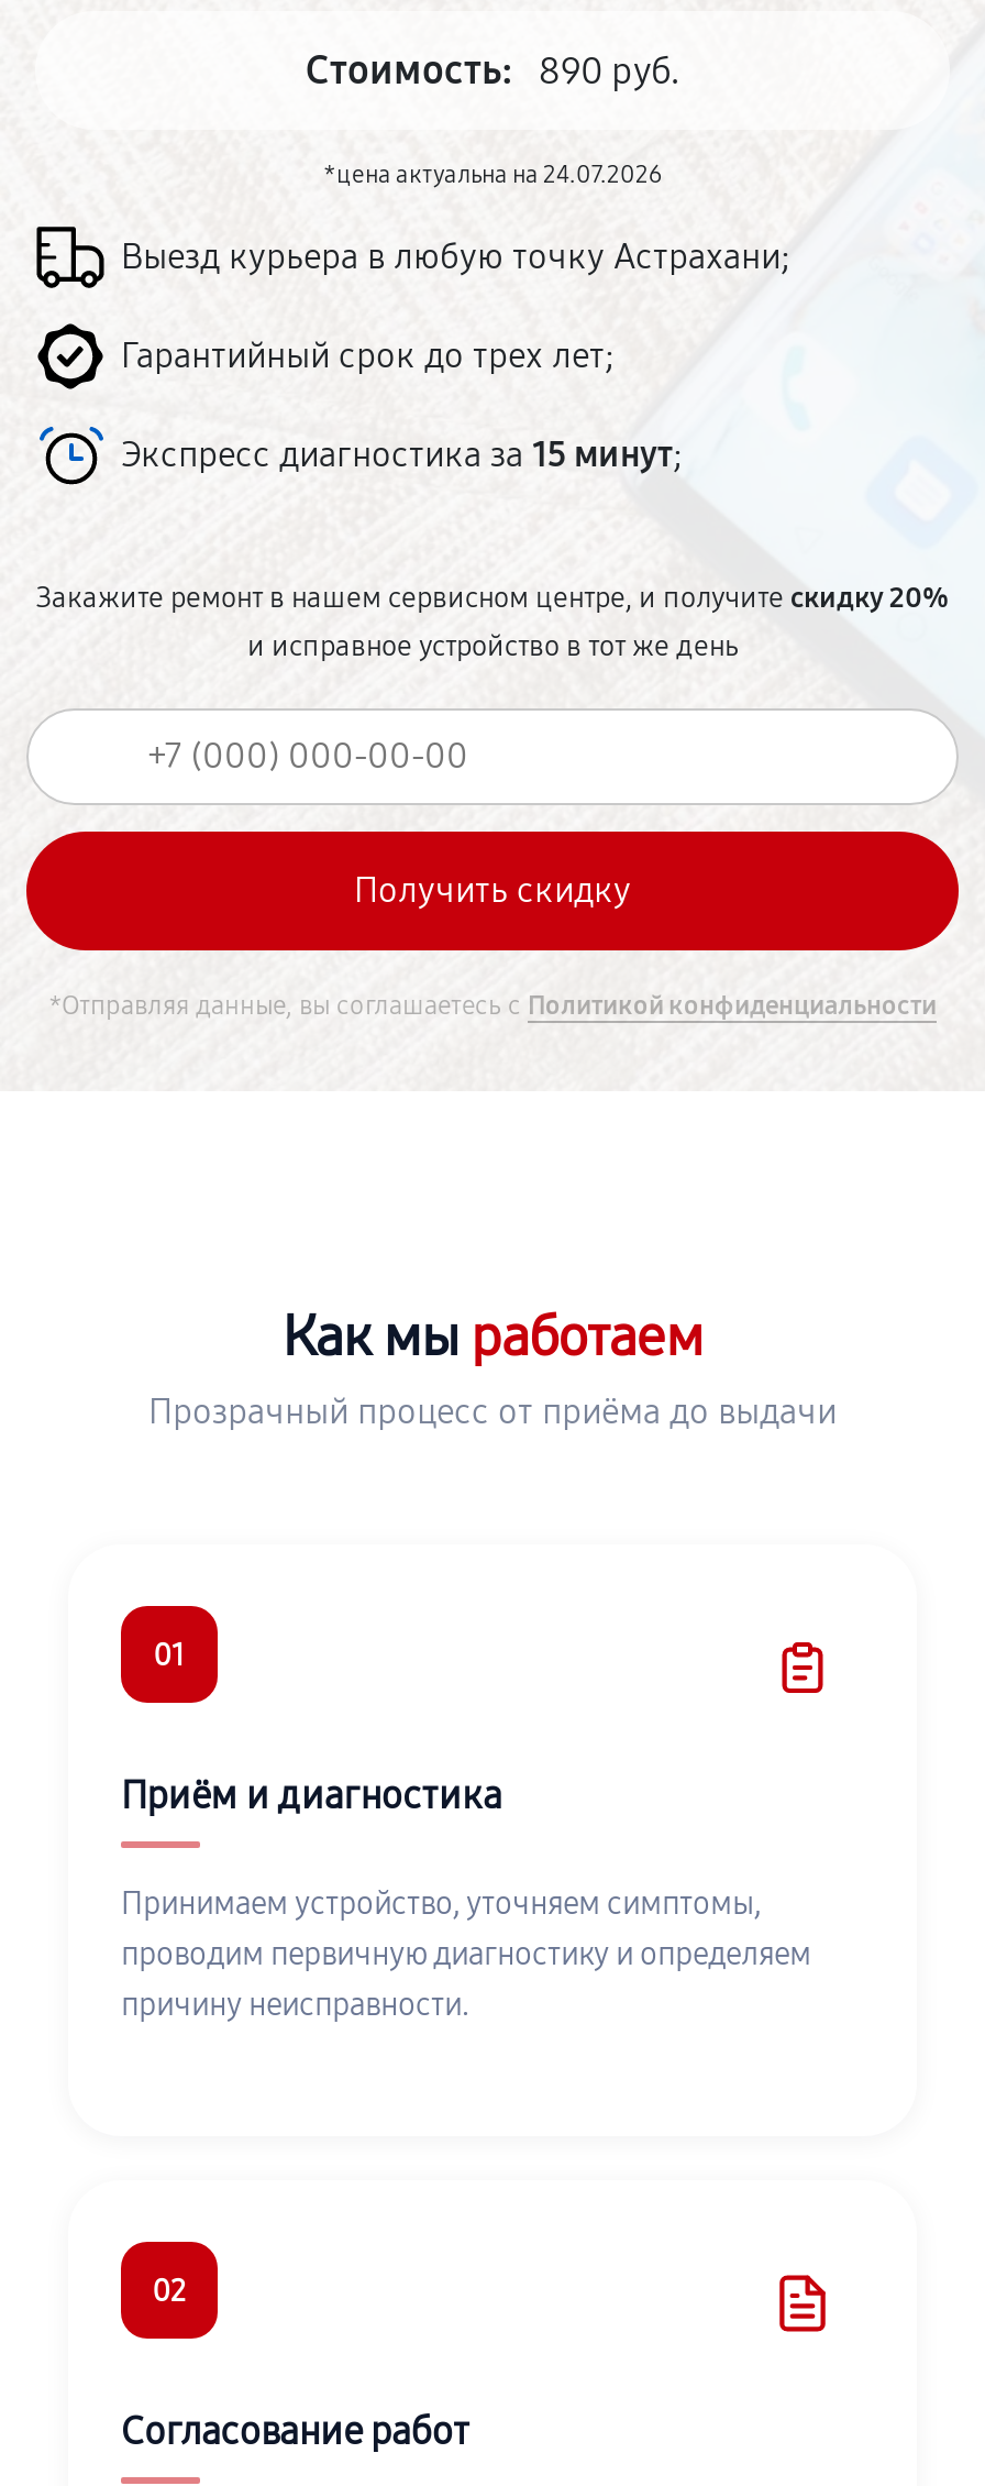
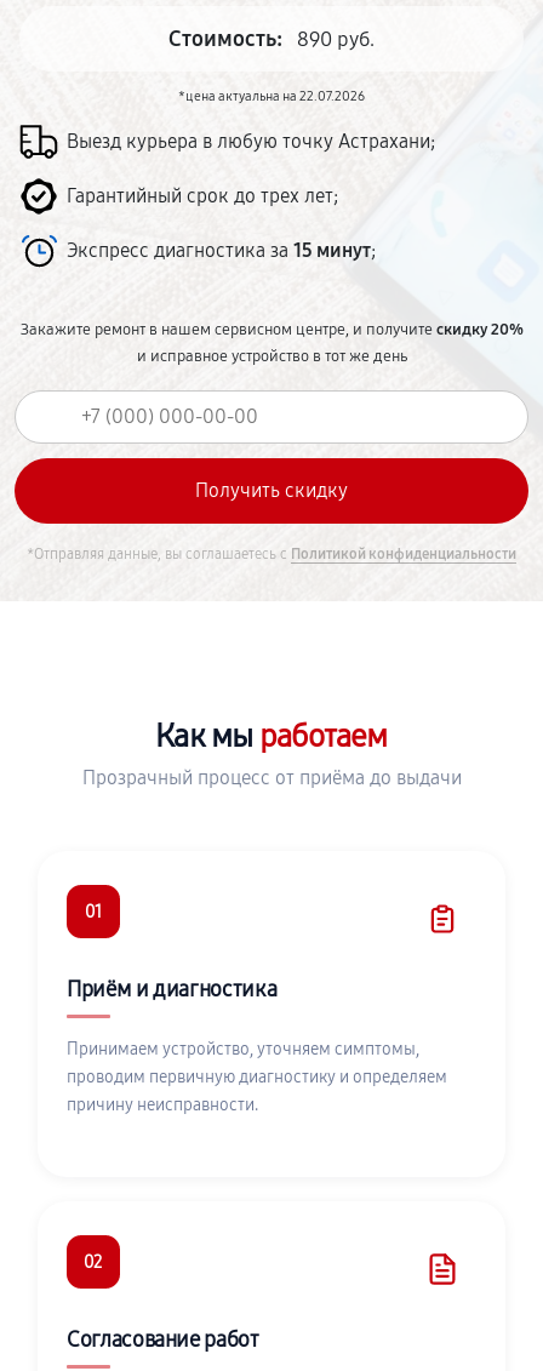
[323,161,662,189] *цена актуальна на 24.07.2026 -> [178,88,365,104] *цена актуальна на 22.07.2026

